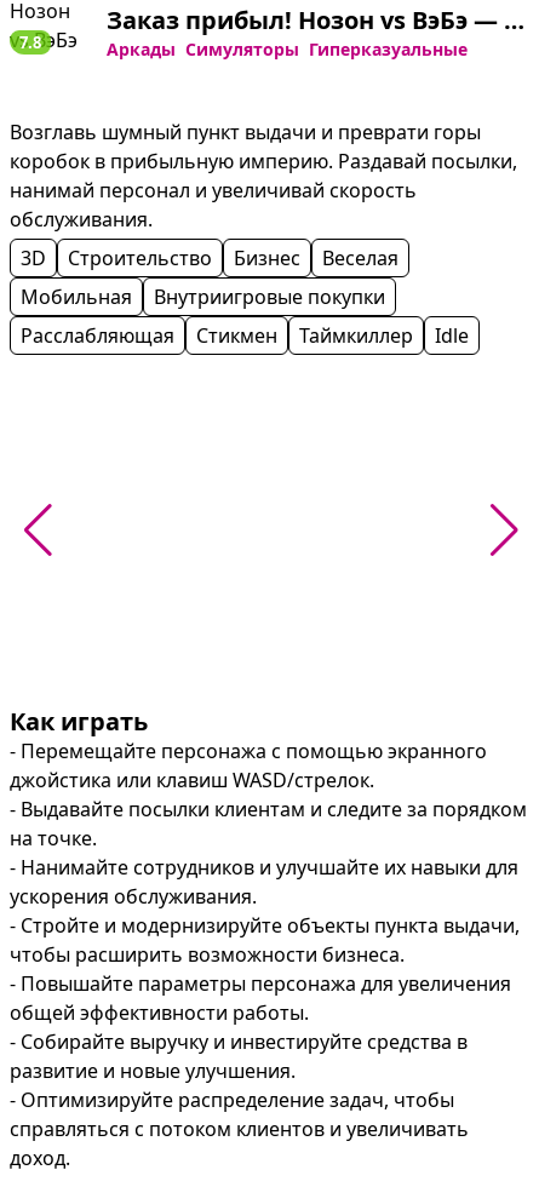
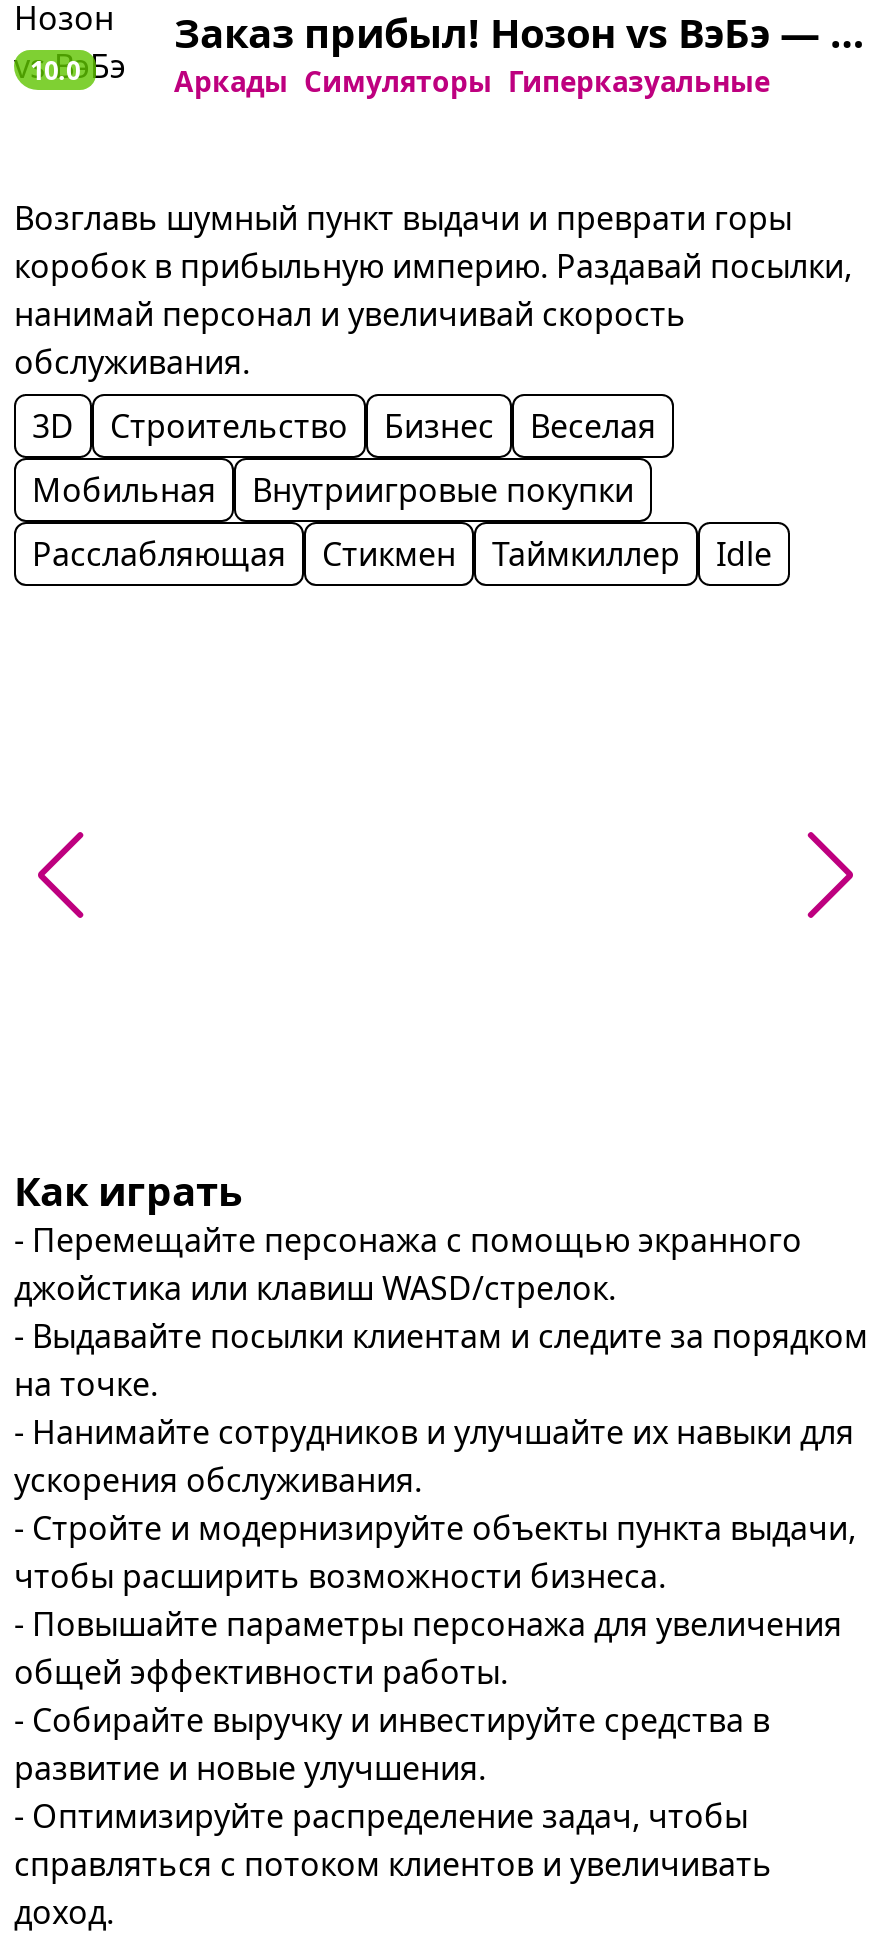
[19,31,41,53] 7.8 -> [30,52,80,88] 10.0

